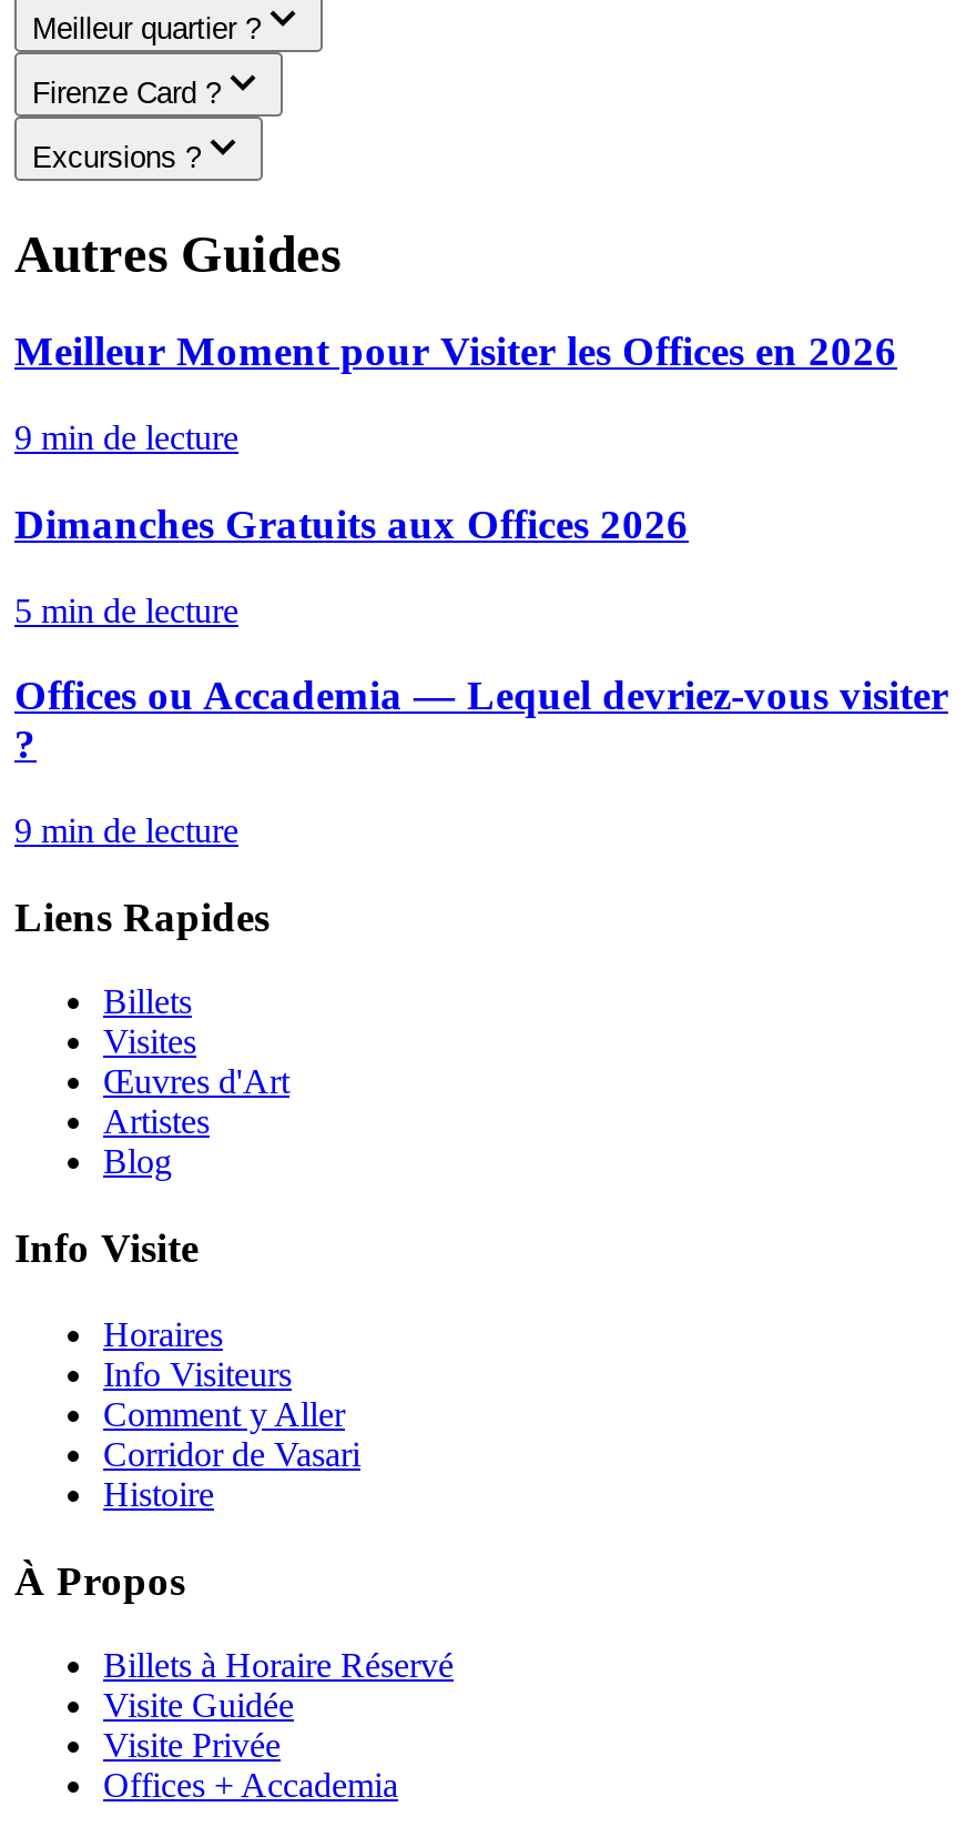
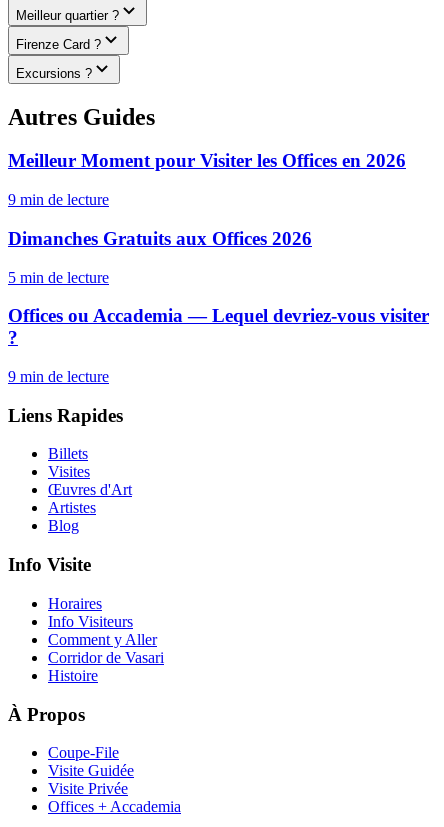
[103,1647,454,1684] Billets à Horaire Réservé -> [48,744,119,761] Coupe-File

